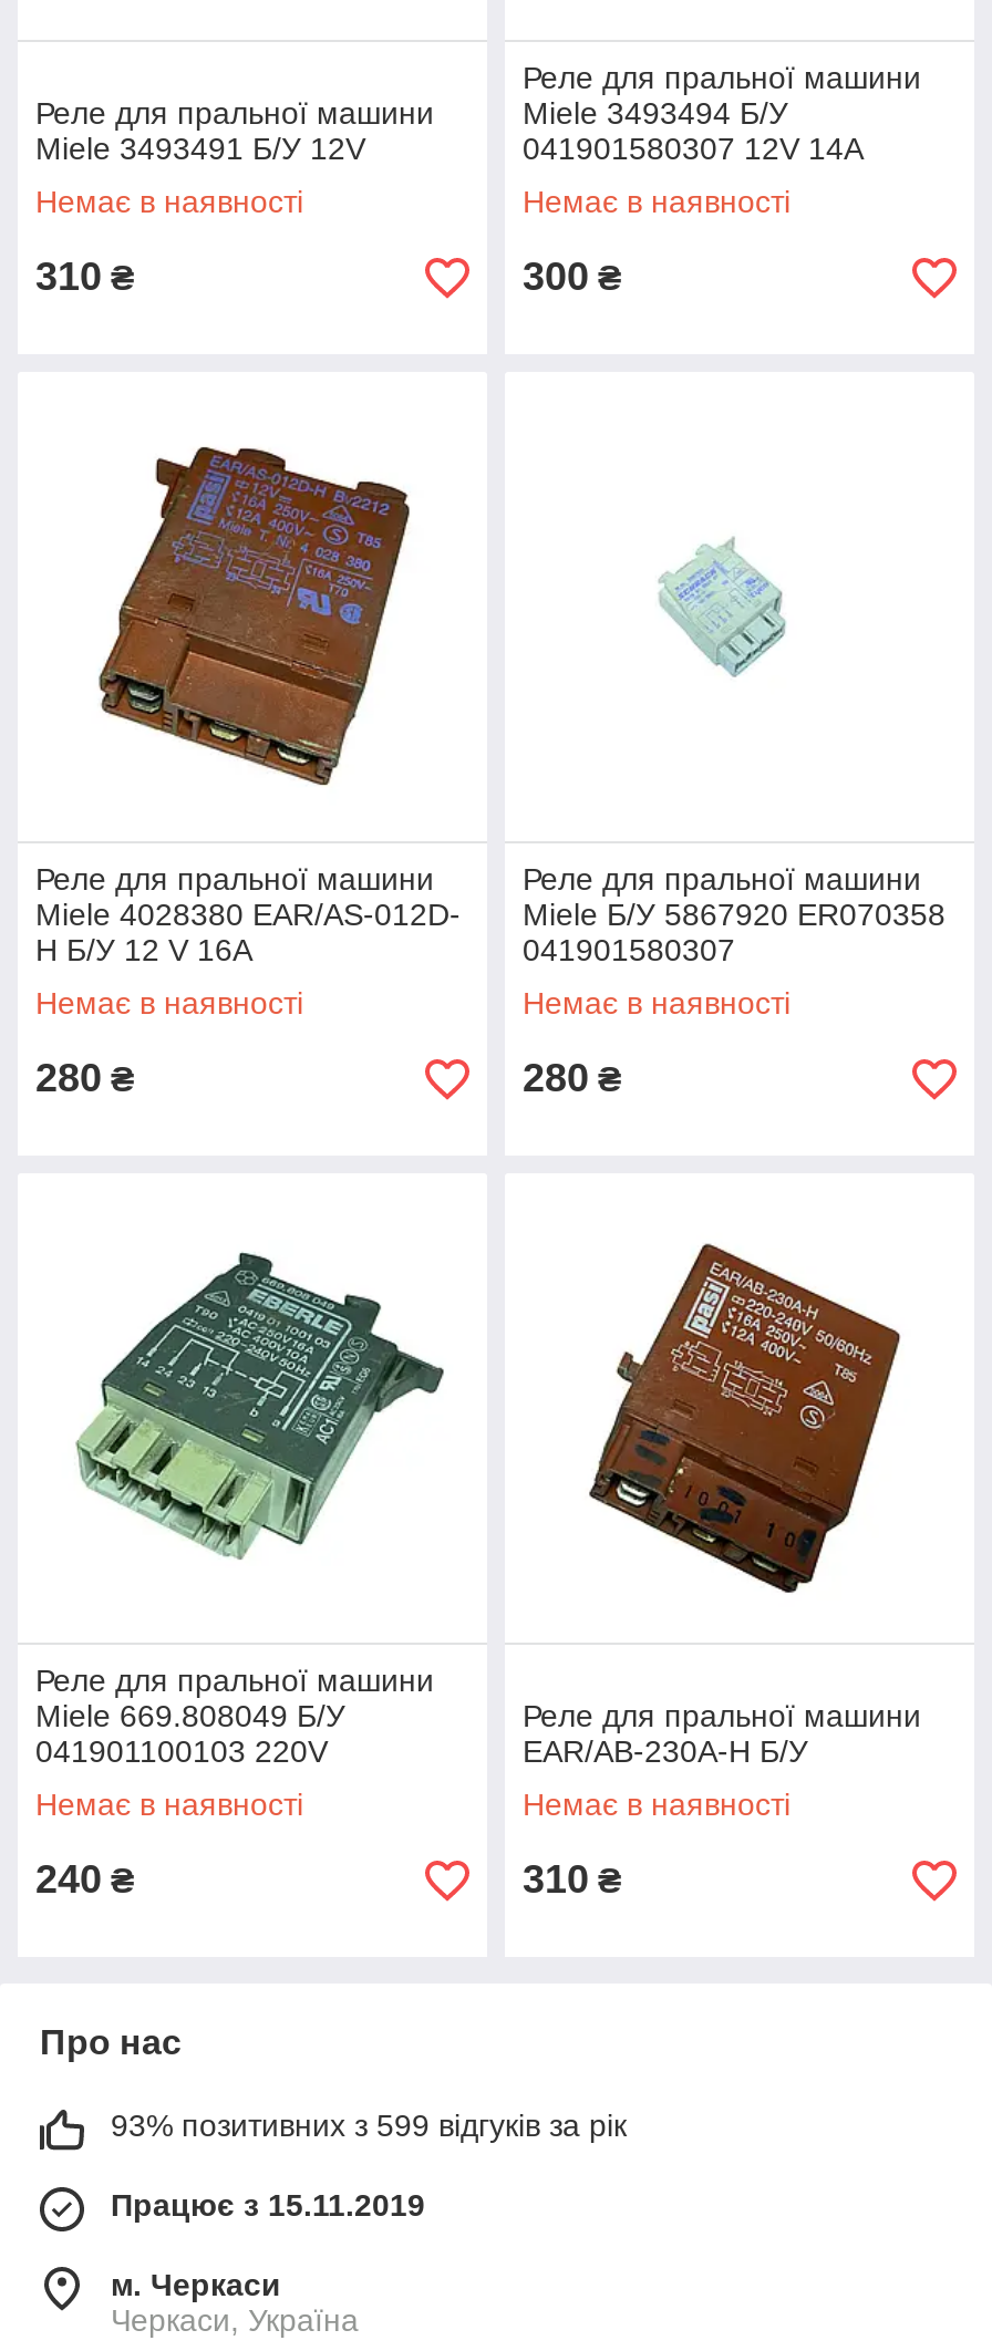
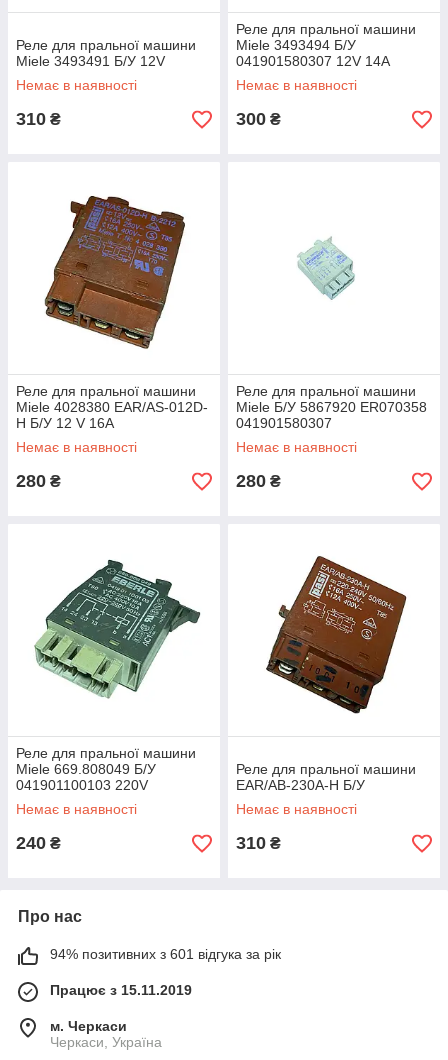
[111,2107,627,2143] 93% позитивних з 599 відгуків за рік -> [50,946,281,962] 94% позитивних з 601 відгука за рік

